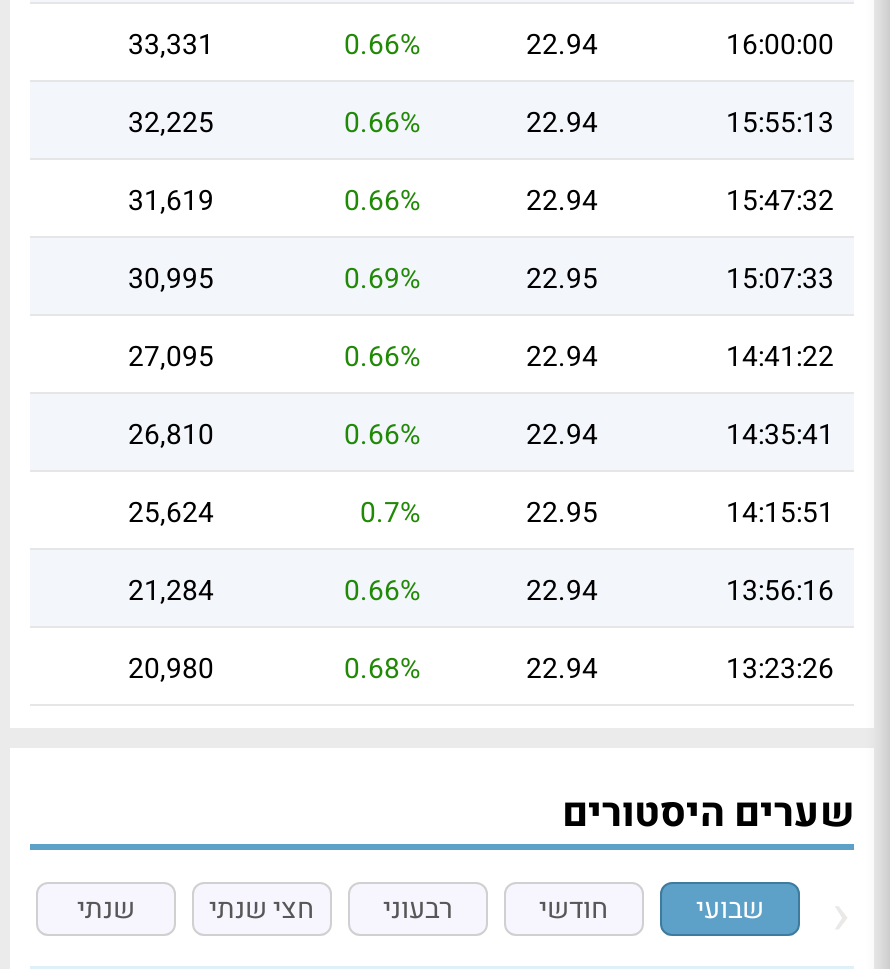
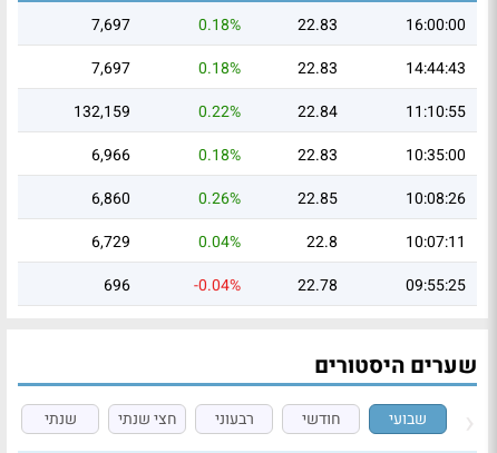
[128,25,834,691] 22.94 | 0.66% | 33,331 | 15:55:13 | 22.94 | 0.66% | 32,225 | 15:47:32 | 22.94 | 0.66% | 31,619 | 15:07:33 | 22.95 | 0.69% | 30,995 | 14:41:22 | 22.94 | 0.66% | 27,095 | 14:35:41 | 22.94 | 0.66% | 26,810 | 14:15:51 | 22.95 | 0.7% | 25,624 | 13:56:16 | 22.94 | 0.66% | 21,284 | 13:23:26 | 22.94 | 0.68% | 20,980 -> [74,14,466,298] 22.83 | 0.18% | 7,697 | 14:44:43 | 22.83 | 0.18% | 7,697 | 11:10:55 | 22.84 | 0.22% | 132,159 | 10:35:00 | 22.83 | 0.18% | 6,966 | 10:08:26 | 22.85 | 0.26% | 6,860 | 10:07:11 | 22.8 | 0.04% | 6,729 | 09:55:25 | 22.78 | -0.04% | 696

